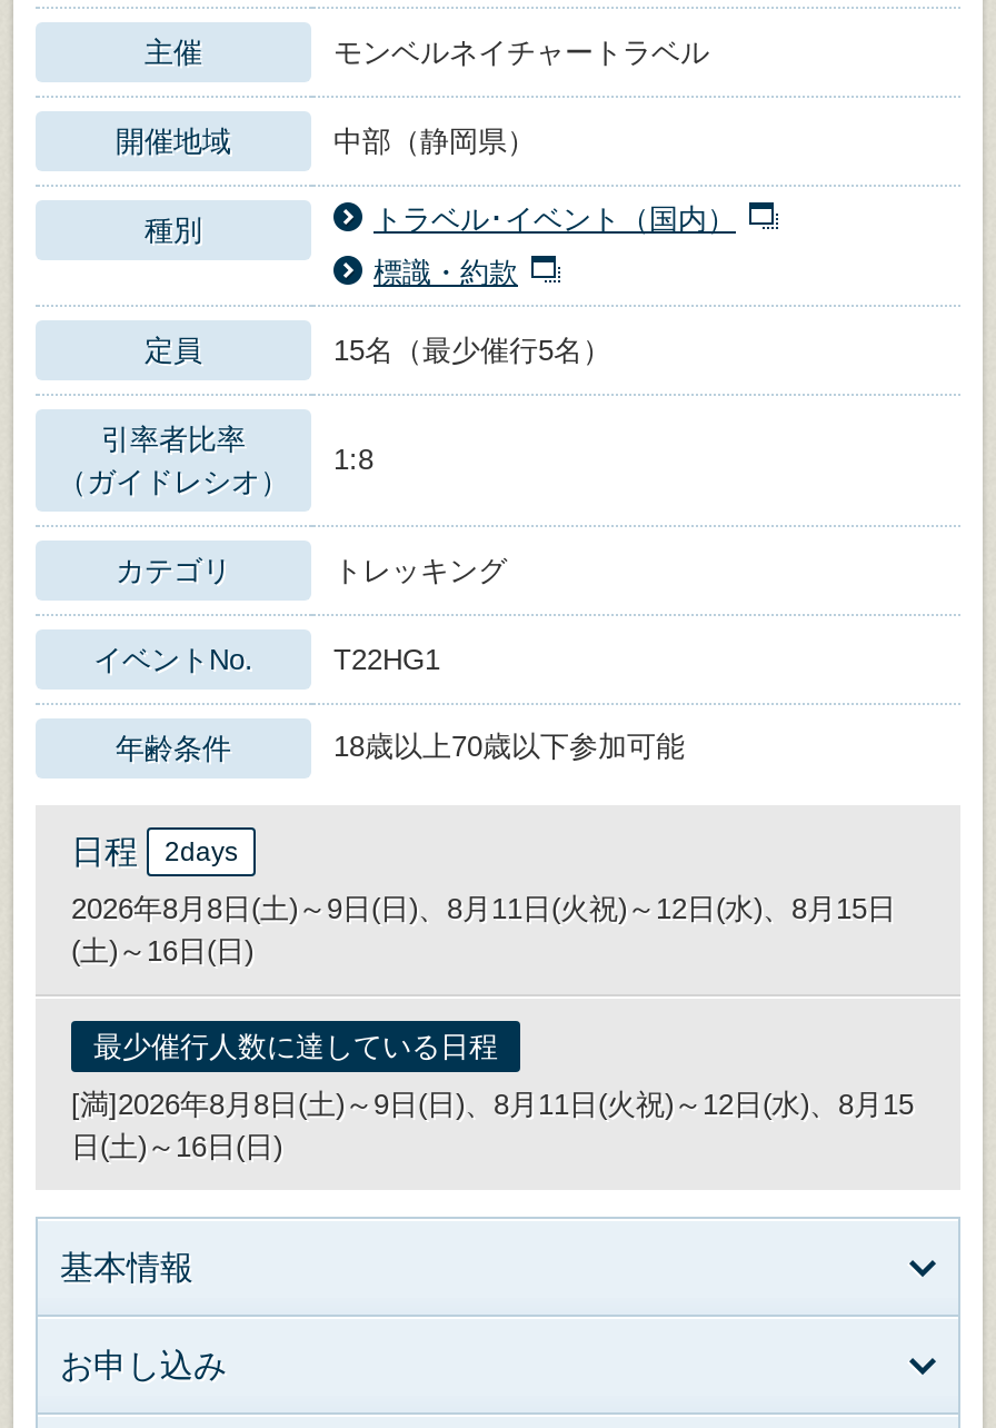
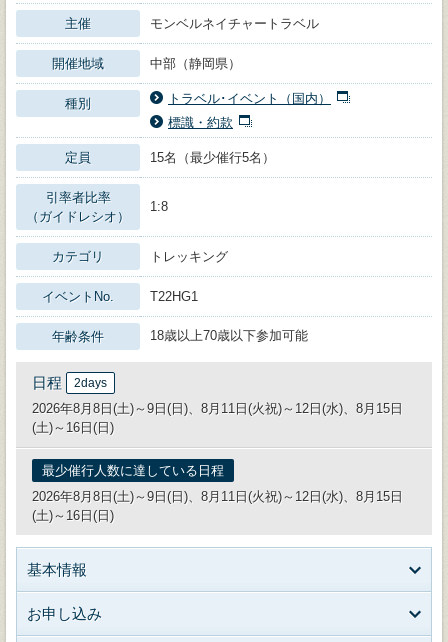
[71,1087,914,1163] [満]2026年8月8日(土)～9日(日)、8月11日(火祝)～12日(水)、8月15 | 日(土)～16日(日) -> [32,489,403,523] 2026年8月8日(土)～9日(日)、8月11日(火祝)～12日(水)、8月15日 | (土)～16日(日)

